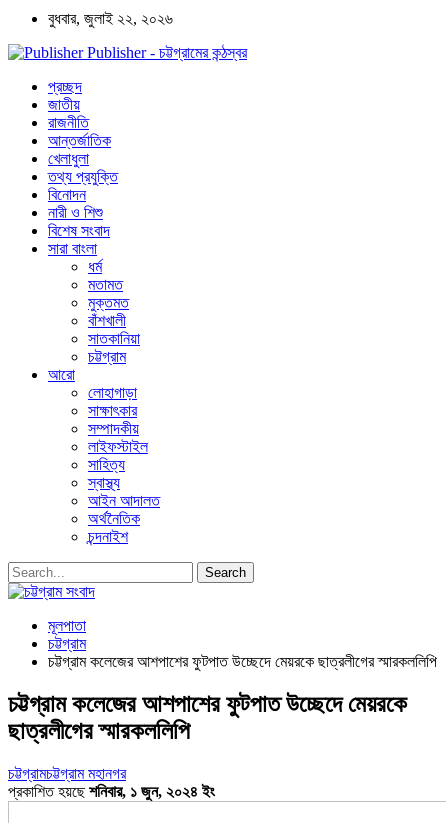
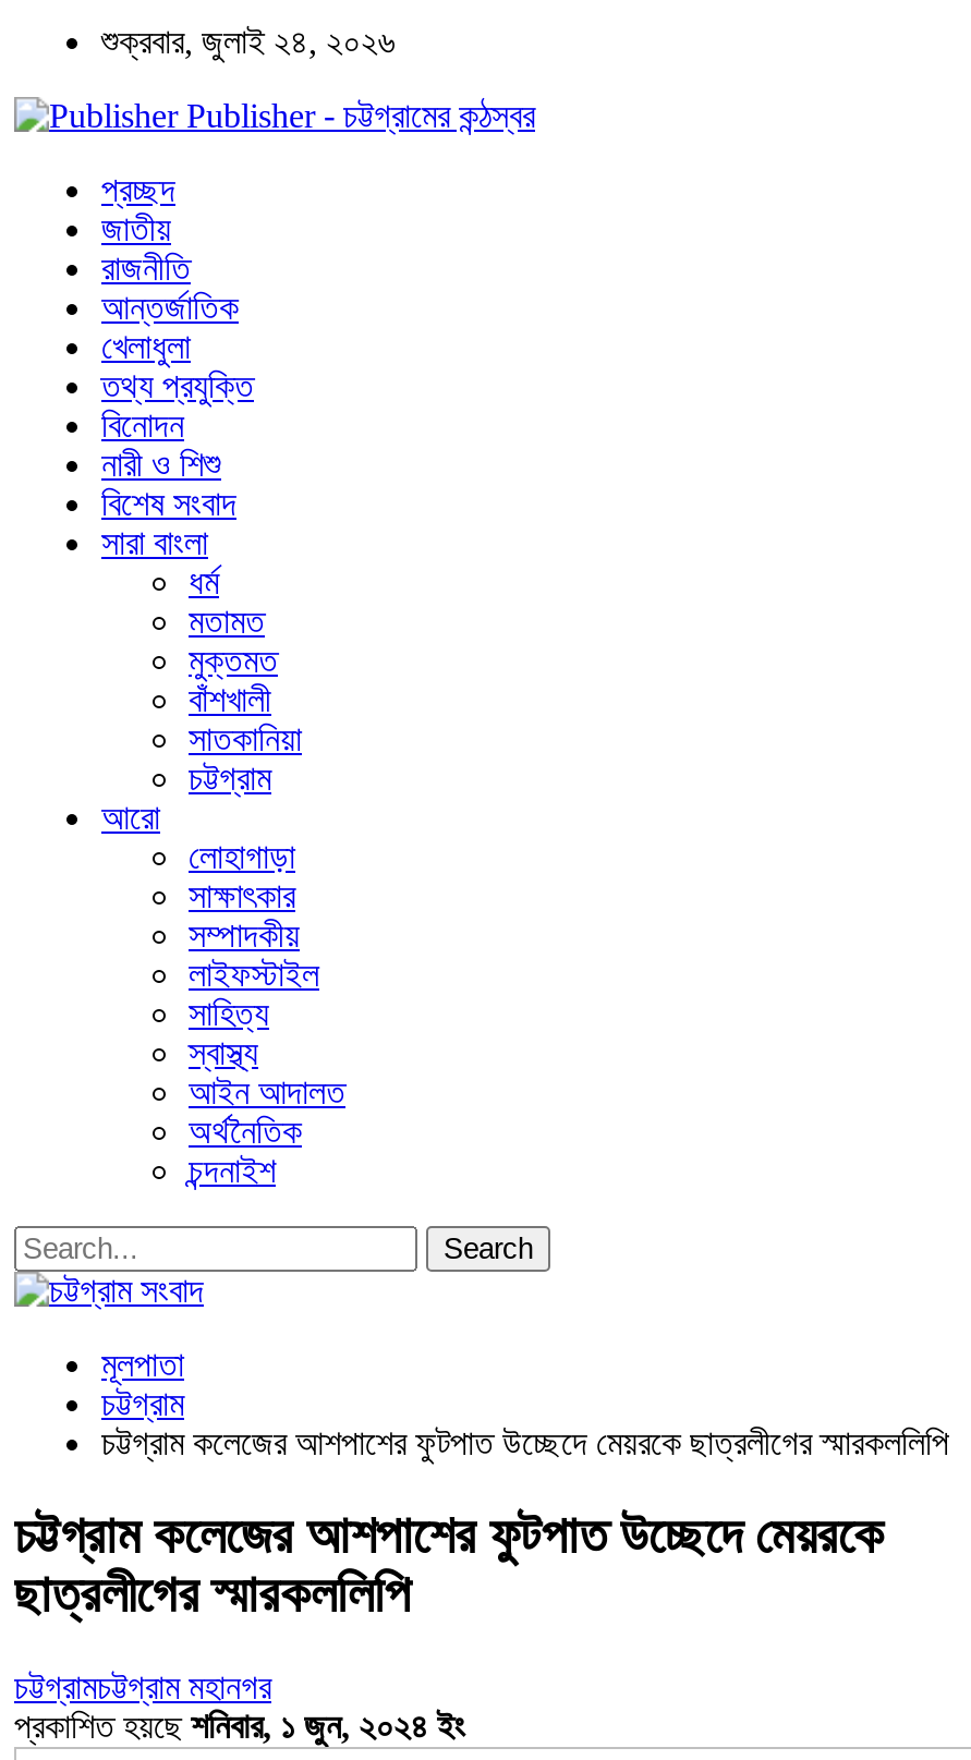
[48,10,173,27] বুধবার, জুলাই ২২, ২০২৬ -> [101,23,396,60] শুক্রবার, জুলাই ২৪, ২০২৬

